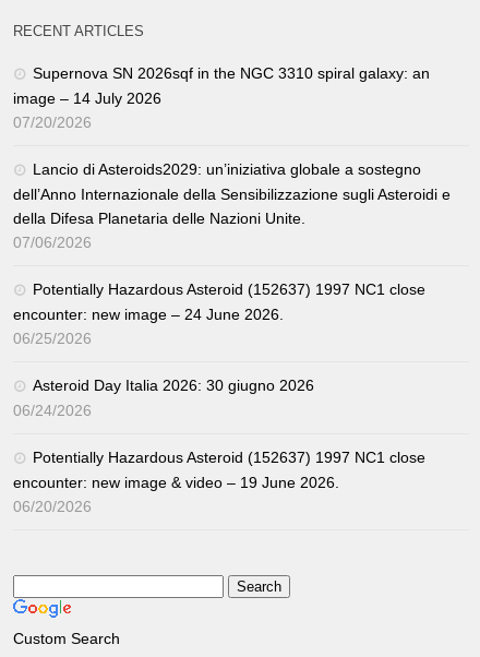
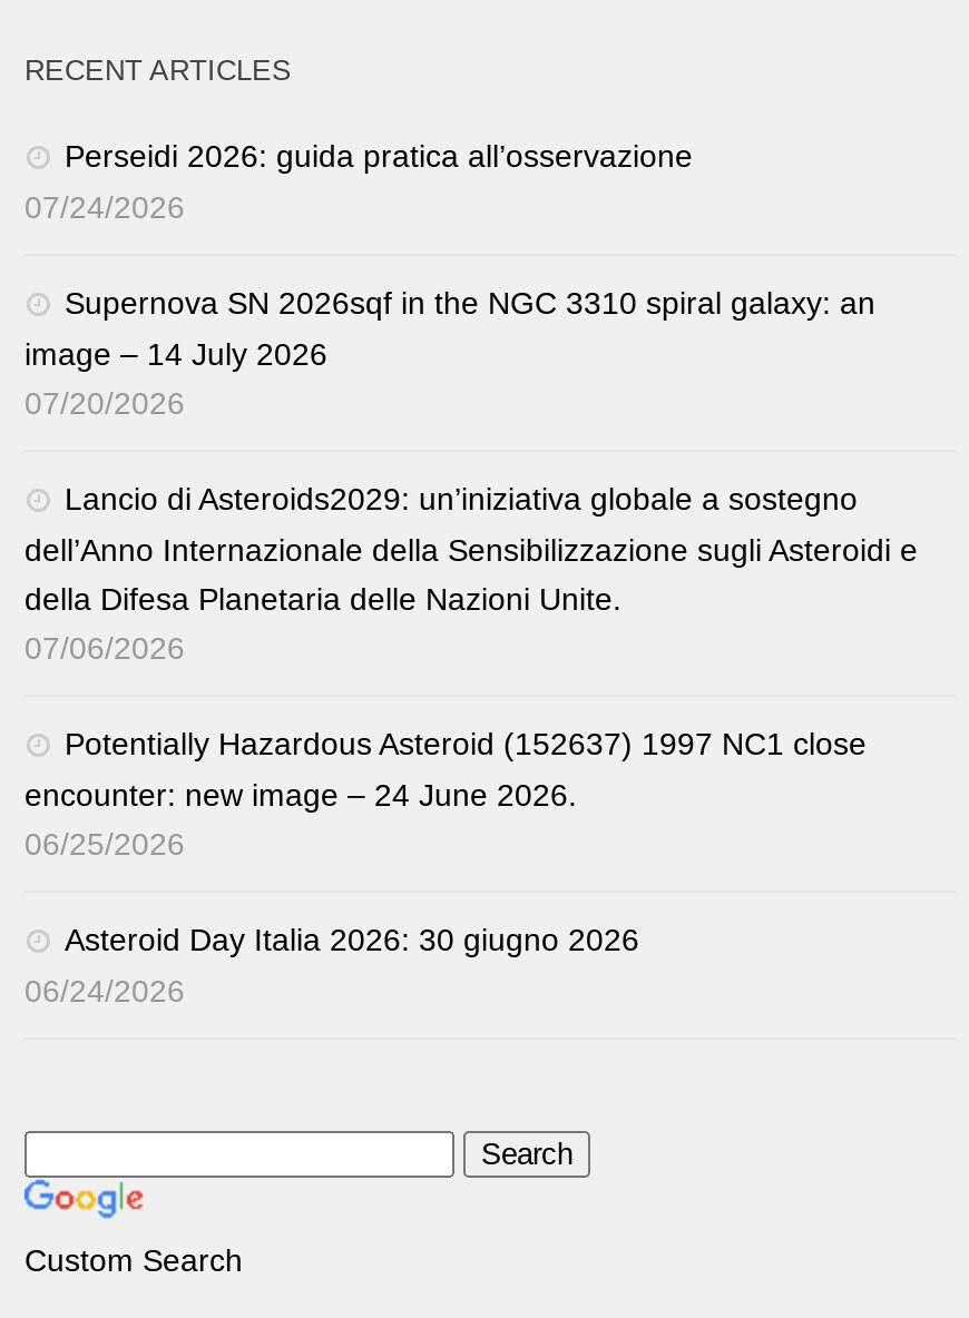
none -> [25,137,693,224] Perseidi 2026: guida pratica all’osservazione | 07/24/2026
moved [13,64,451,419] -> [25,284,918,1008]: Supernova SN 2026sqf in the NGC 3310 spiral galaxy: an | image – 14 July 2026 | 07/20/2026 | ... | Asteroid Day Italia 2026: 30 giugno 2026 | 06/24/2026
[13,449,425,515] Potentially Hazardous Asteroid (152637) 1997 NC1 close | encounter: new image & video – 19 June 2026. | 06/20/2026 -> none

